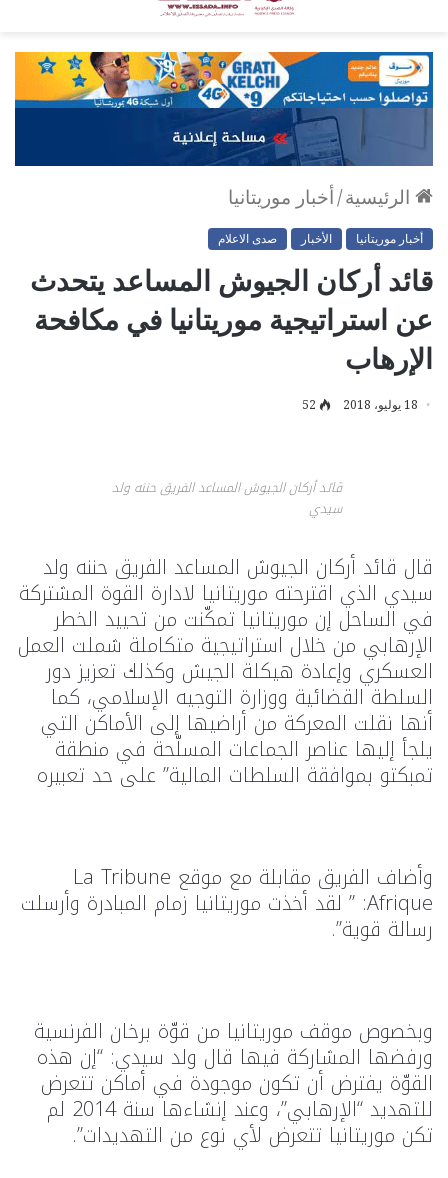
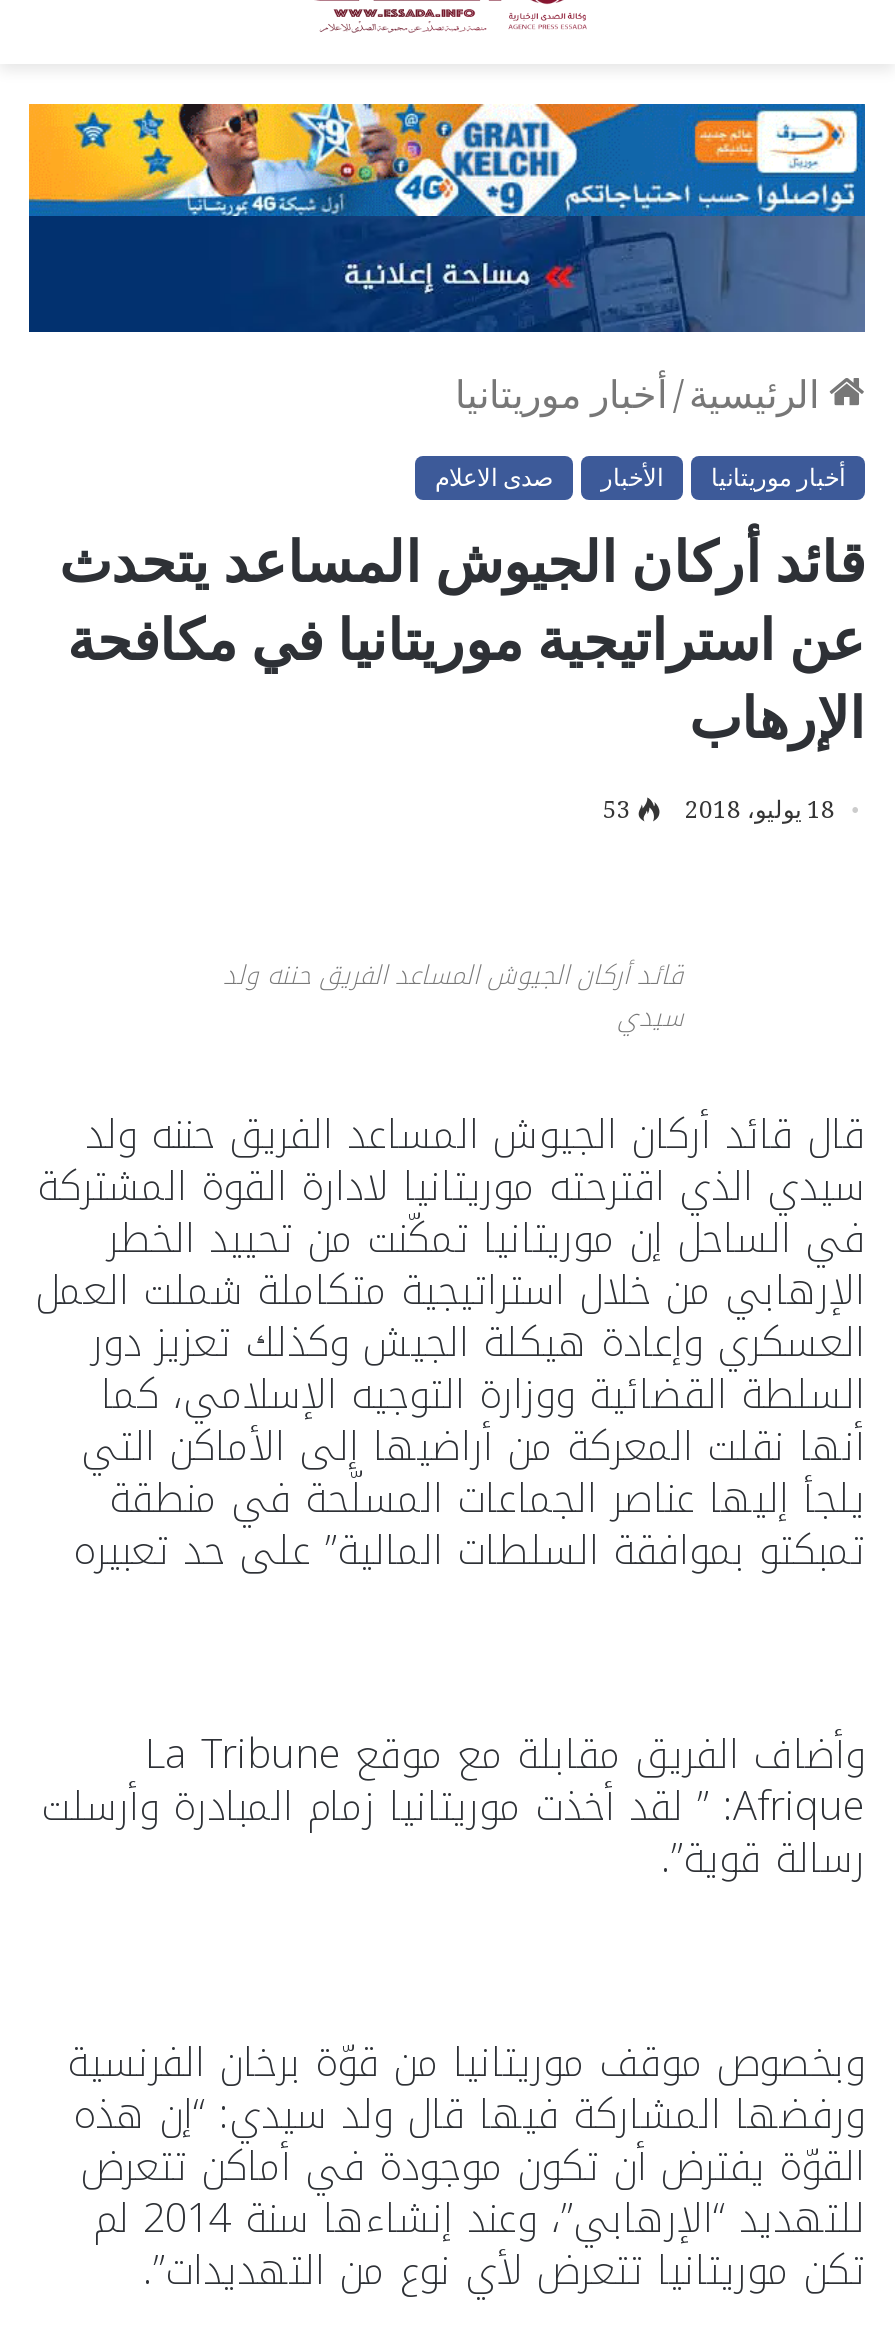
[302,396,316,413] 52 -> [603,793,631,827] 53

